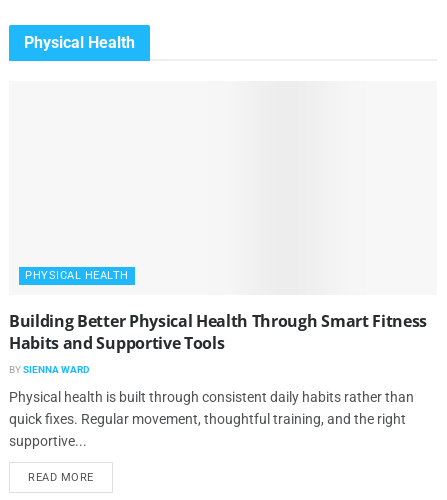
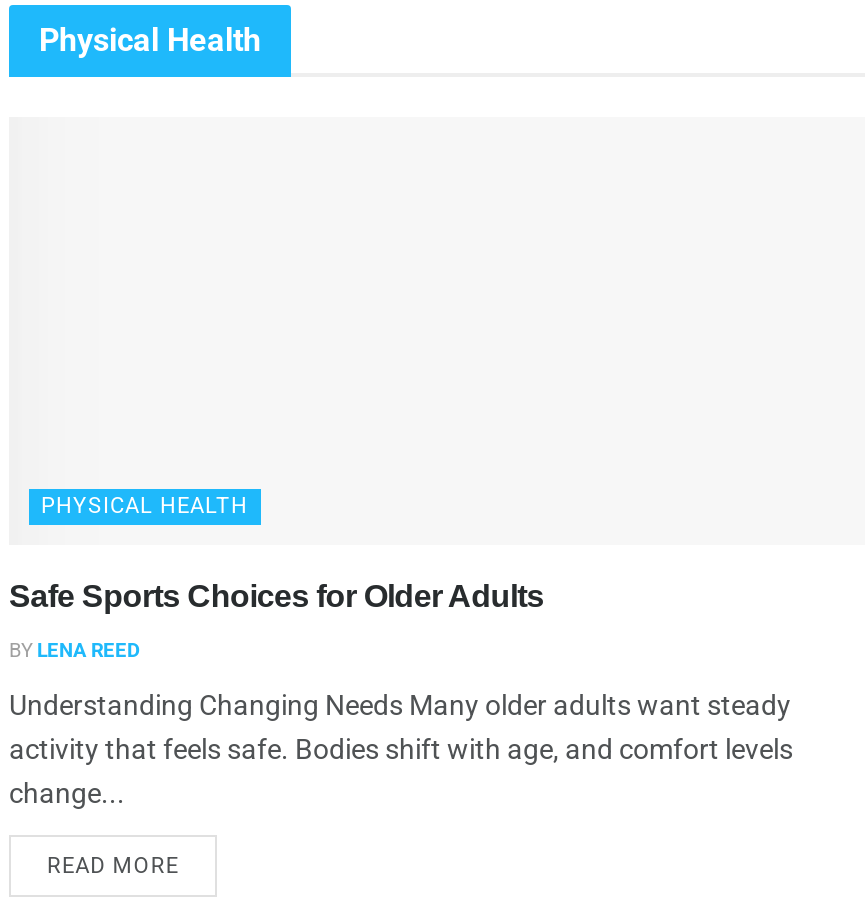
[9,310,427,354] Building Better Physical Health Through Smart Fitness | Habits and Supportive Tools -> [9,579,544,613] Safe Sports Choices for Older Adults
[9,364,90,375] BY SIENNA WARD -> [9,639,141,661] BY LENA REED
[9,389,414,449] Physical health is built through consistent daily habits rather than | quick fixes. Regular movement, thoughtful training, and the right | supportive... -> [9,689,793,809] Understanding Changing Needs Many older adults want steady | activity that feels safe. Bodies shift with age, and comfort levels | change...

